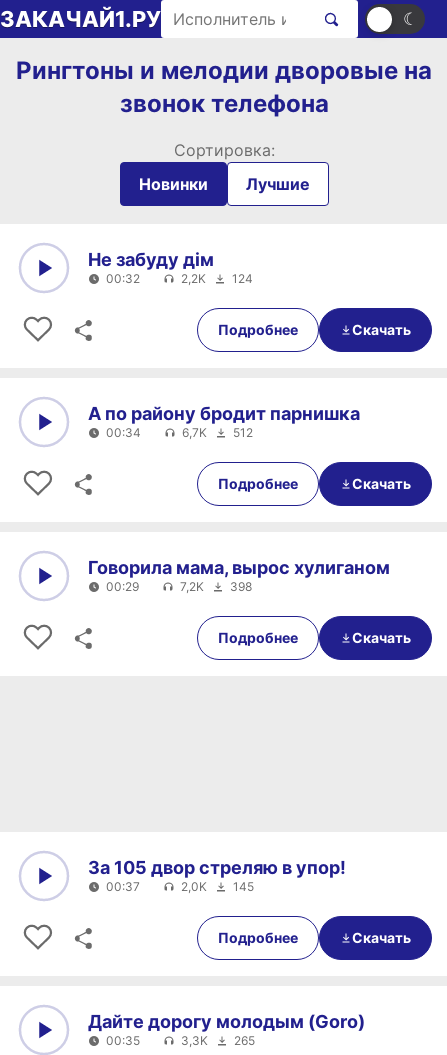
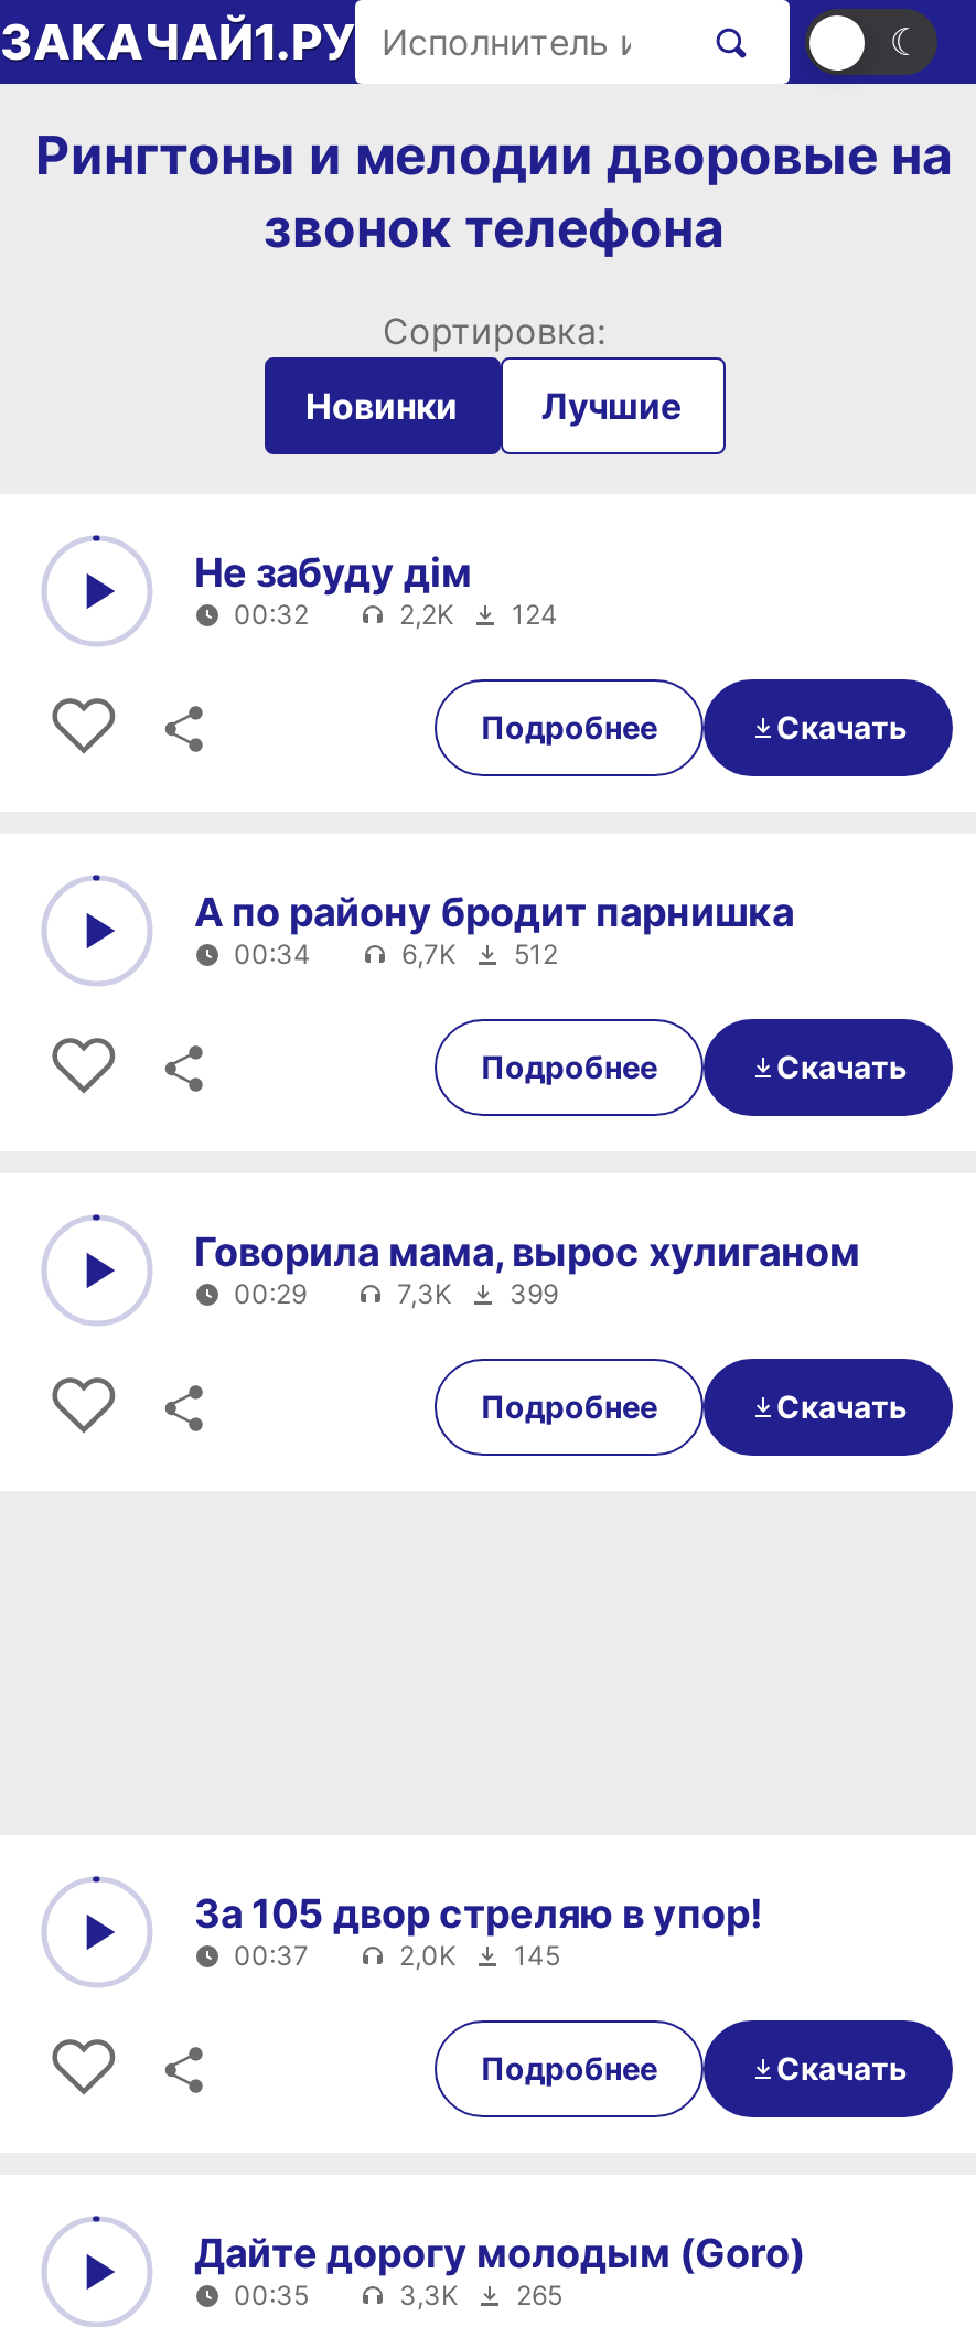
[180,578,252,593] 7,2K | 398 -> [397,1276,558,1309] 7,3K | 399

